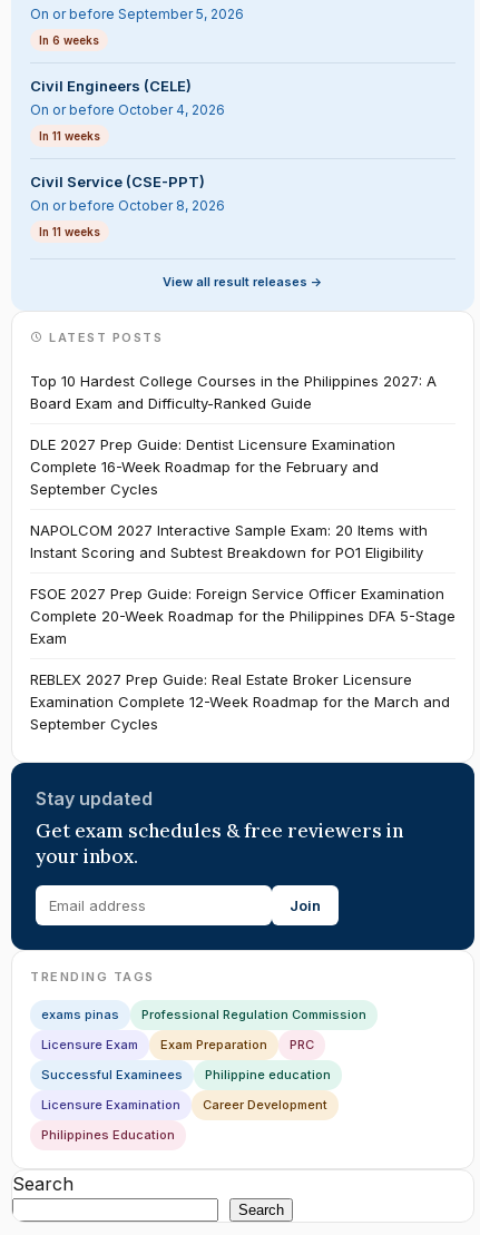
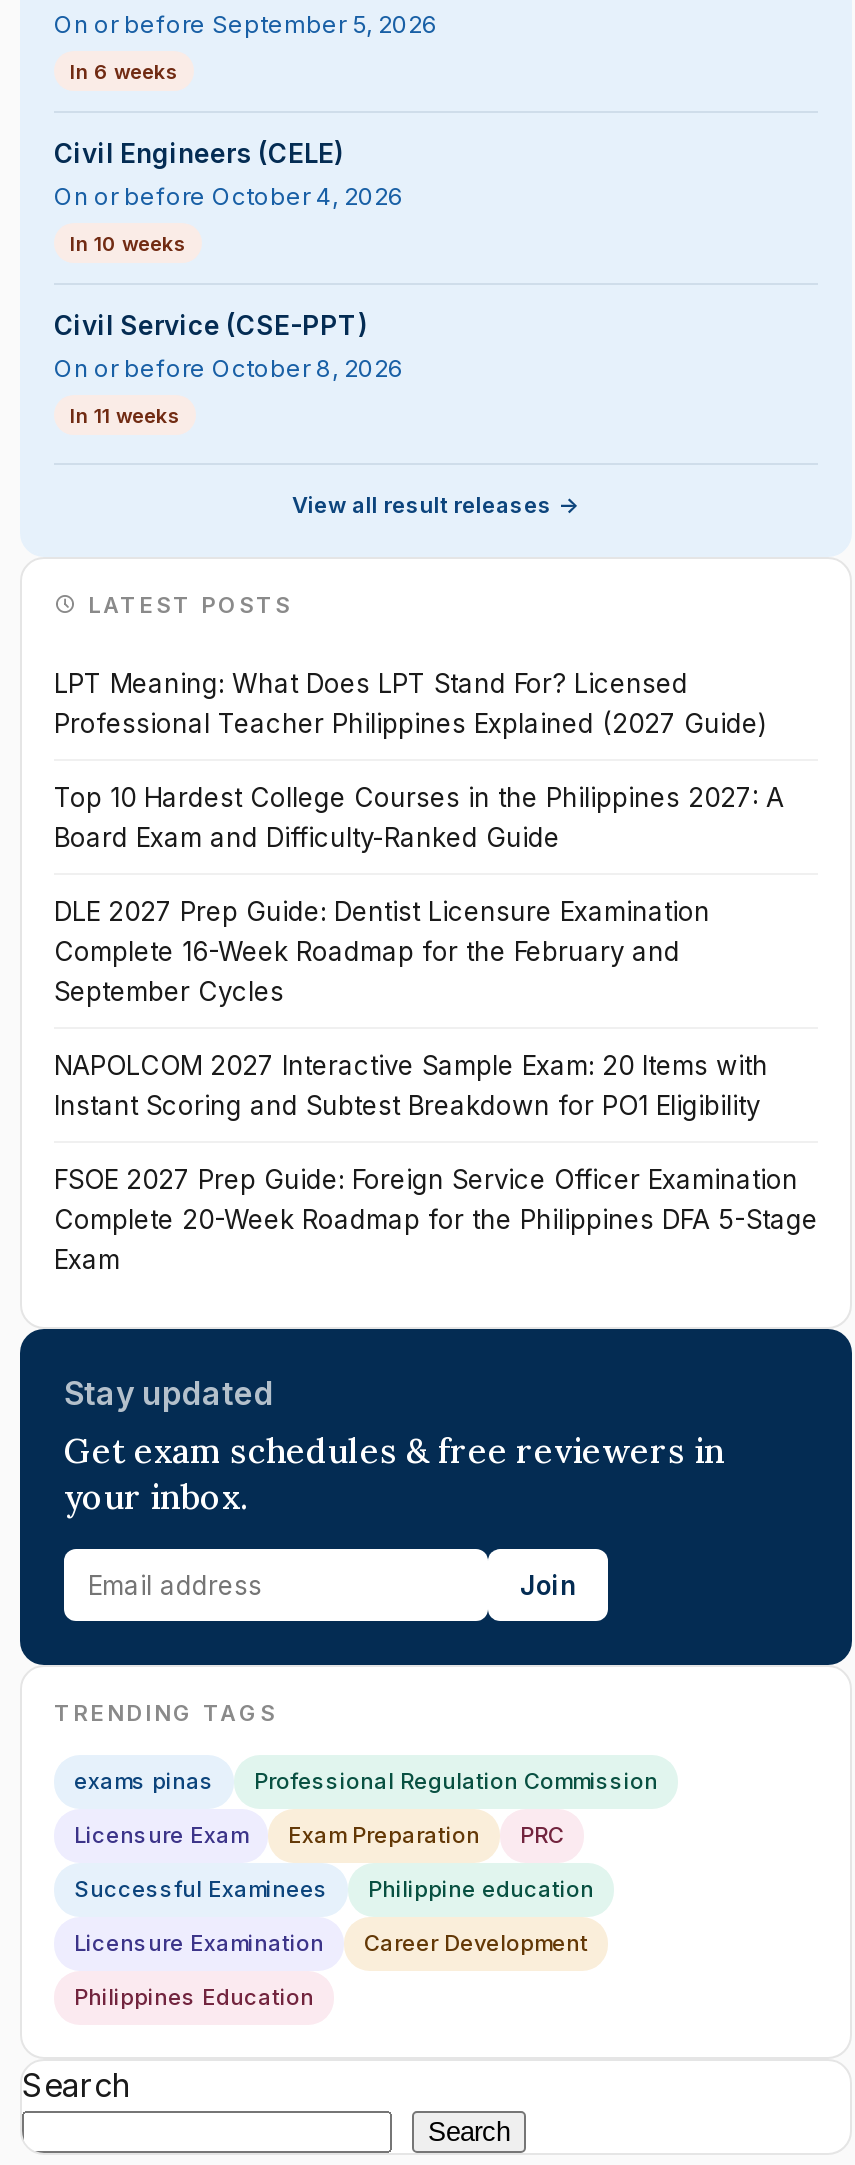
[39,129,100,143] In 11 weeks -> [70,231,186,255] In 10 weeks
none -> [54,667,766,739] LPT Meaning: What Does LPT Stand For? Licensed | Professional Teacher Philippines Explained (2027 Guide)
moved [30,372,455,647] -> [54,781,818,1275]: Top 10 Hardest College Courses in the Philippines 2027: A | Board Exam and Difficulty-Ranked Guide | DLE 2027 Prep Guide: Dentist Licensure Examination | ... | Complete 20-Week Roadmap for the Philippines DFA 5-Stage | Exam
[30,670,450,733] REBLEX 2027 Prep Guide: Real Estate Broker Licensure | Examination Complete 12-Week Roadmap for the March and | September Cycles -> none

